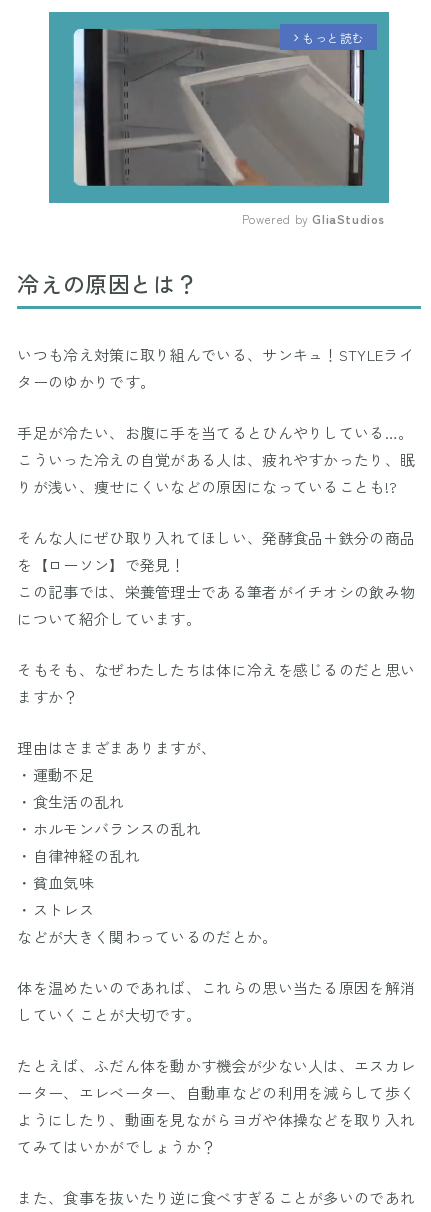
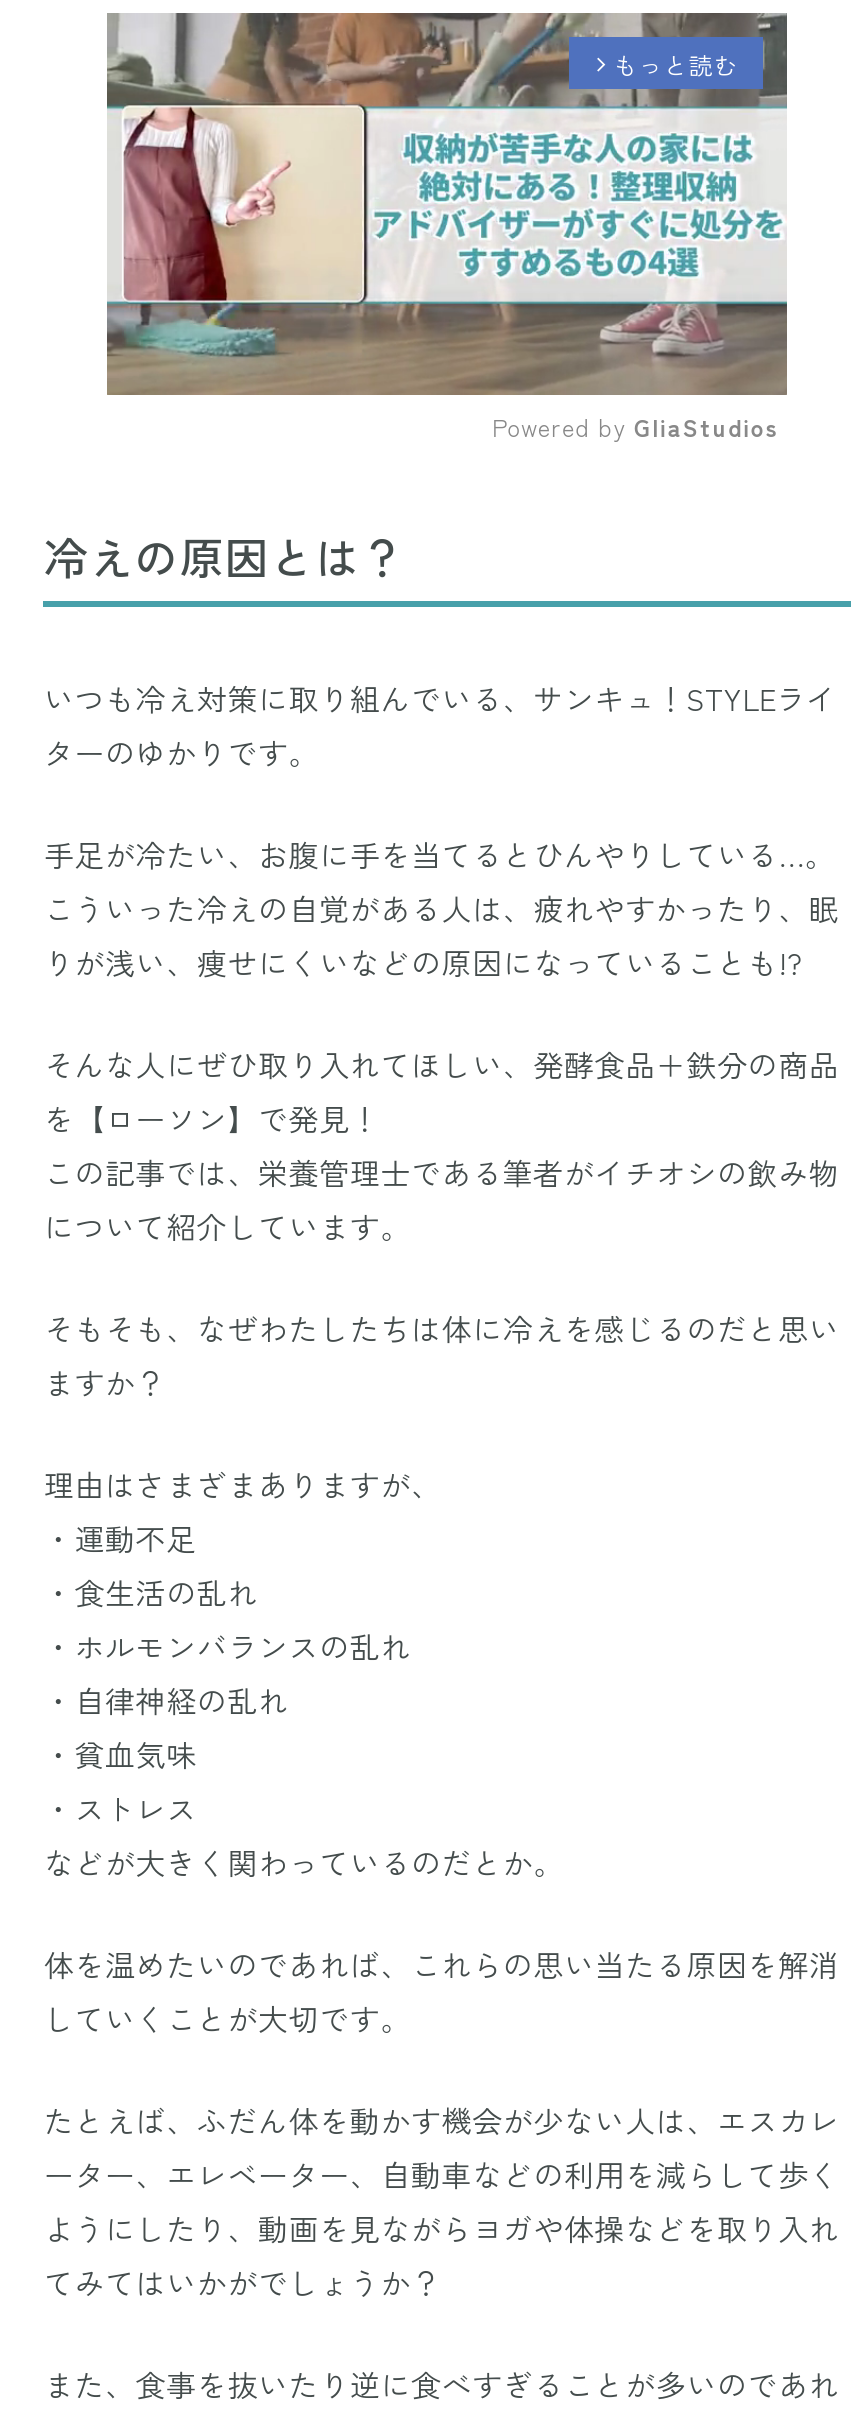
[48,11,390,204] [image] -> [105,11,789,397] [image]

